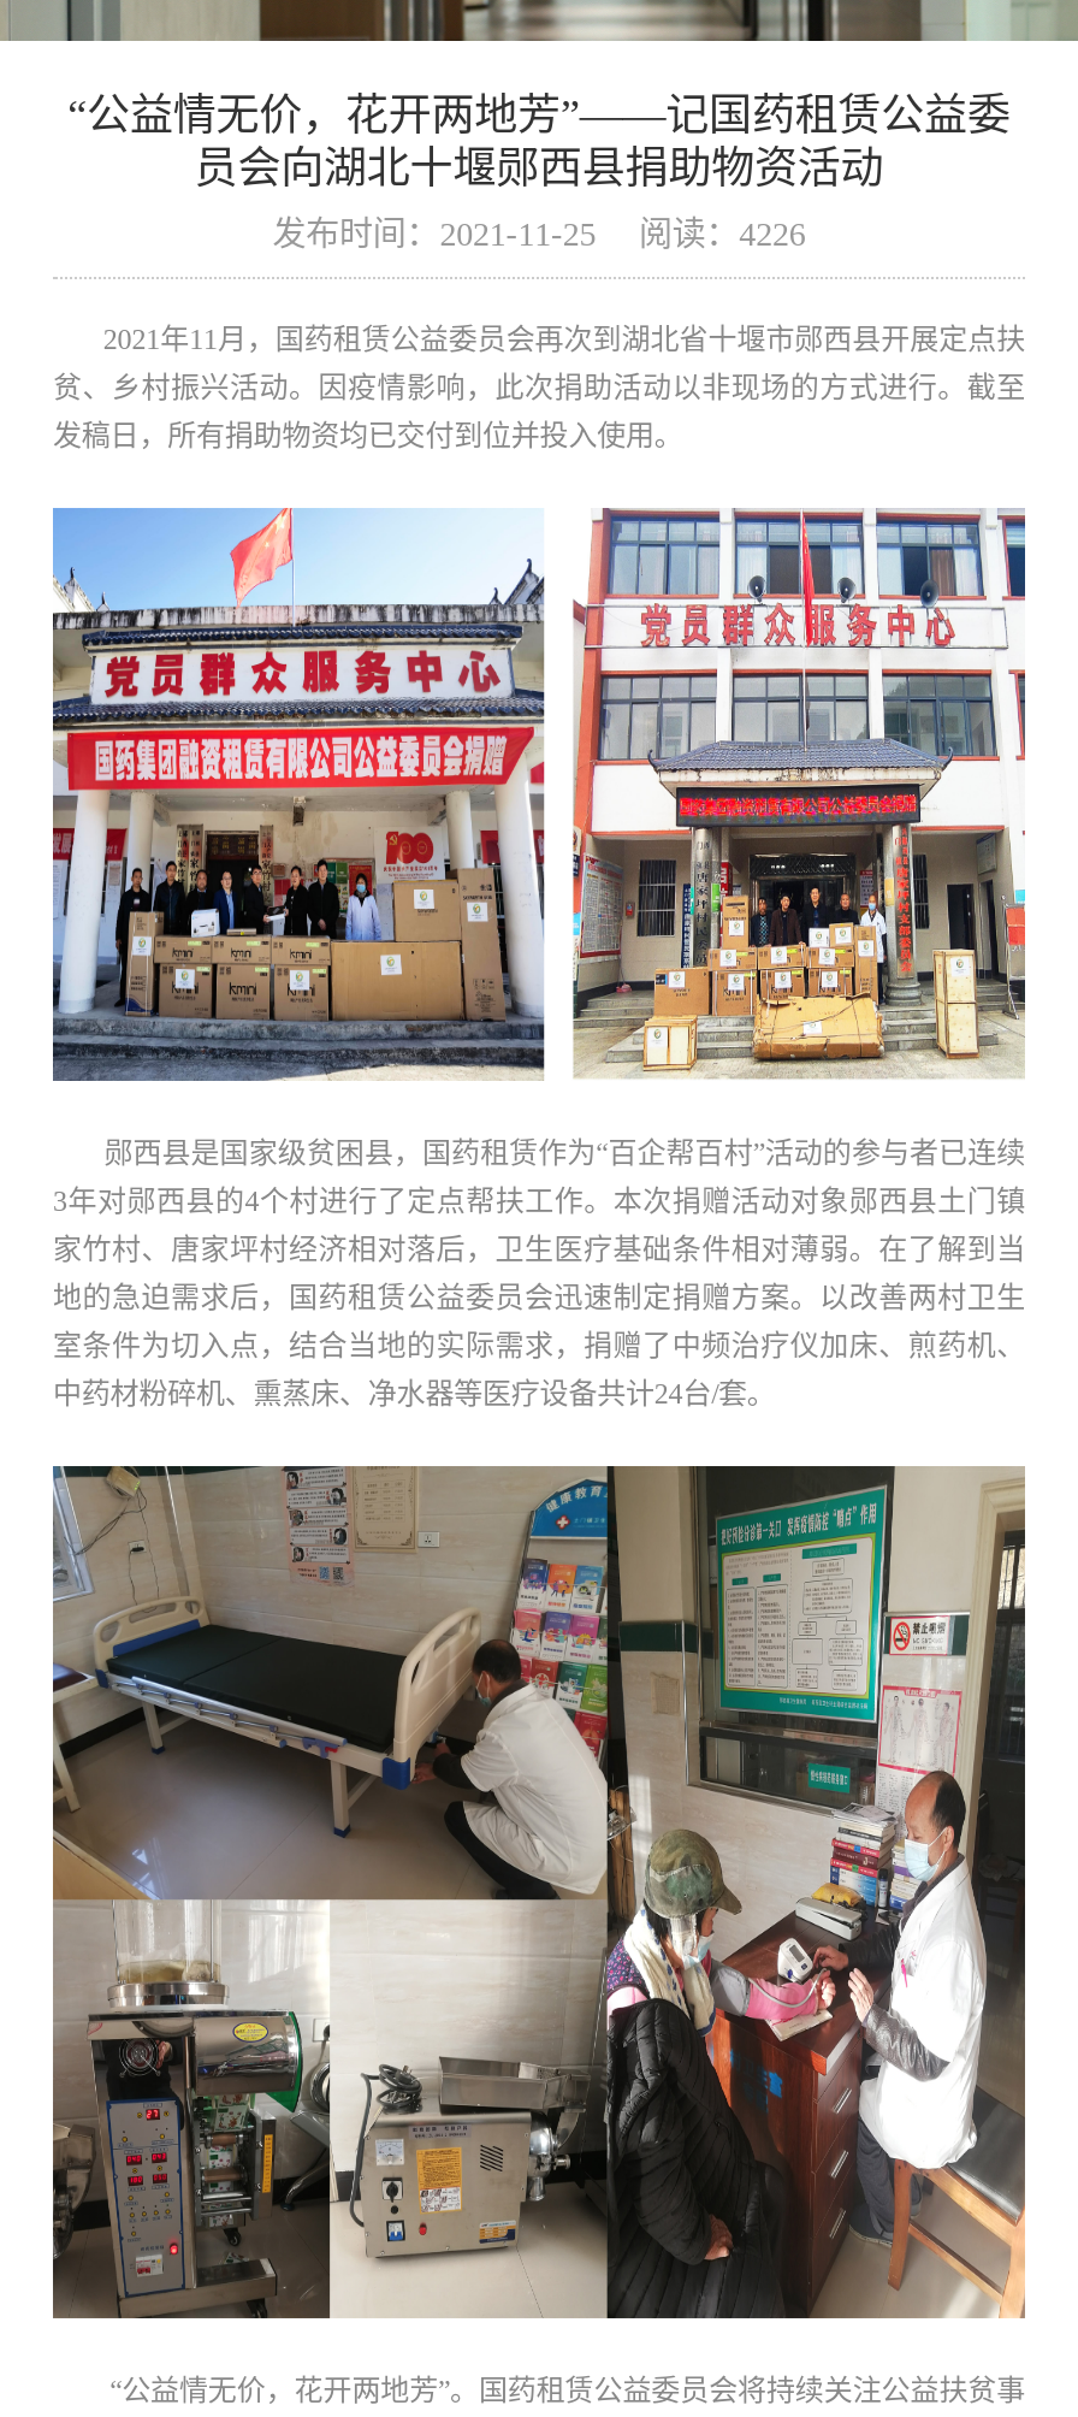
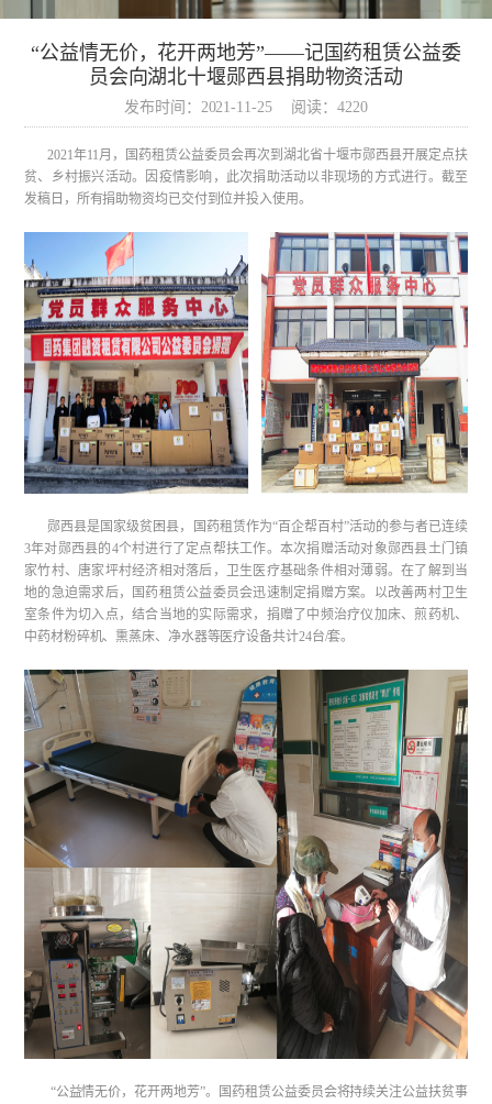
[272,217,806,253] 发布时间：2021-11-25 阅读：4226 -> [124,99,368,115] 发布时间：2021-11-25 阅读：4220

